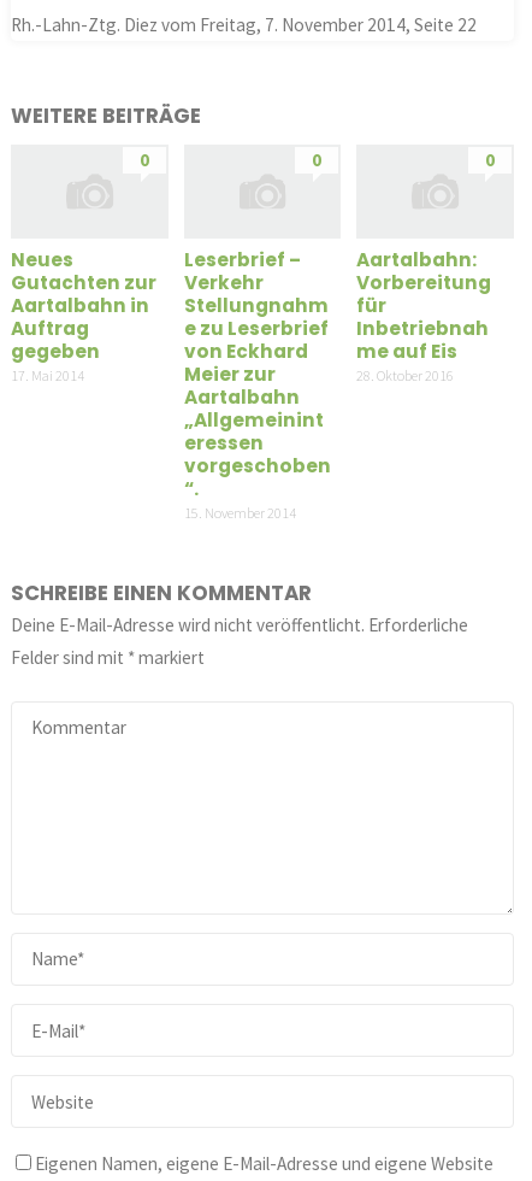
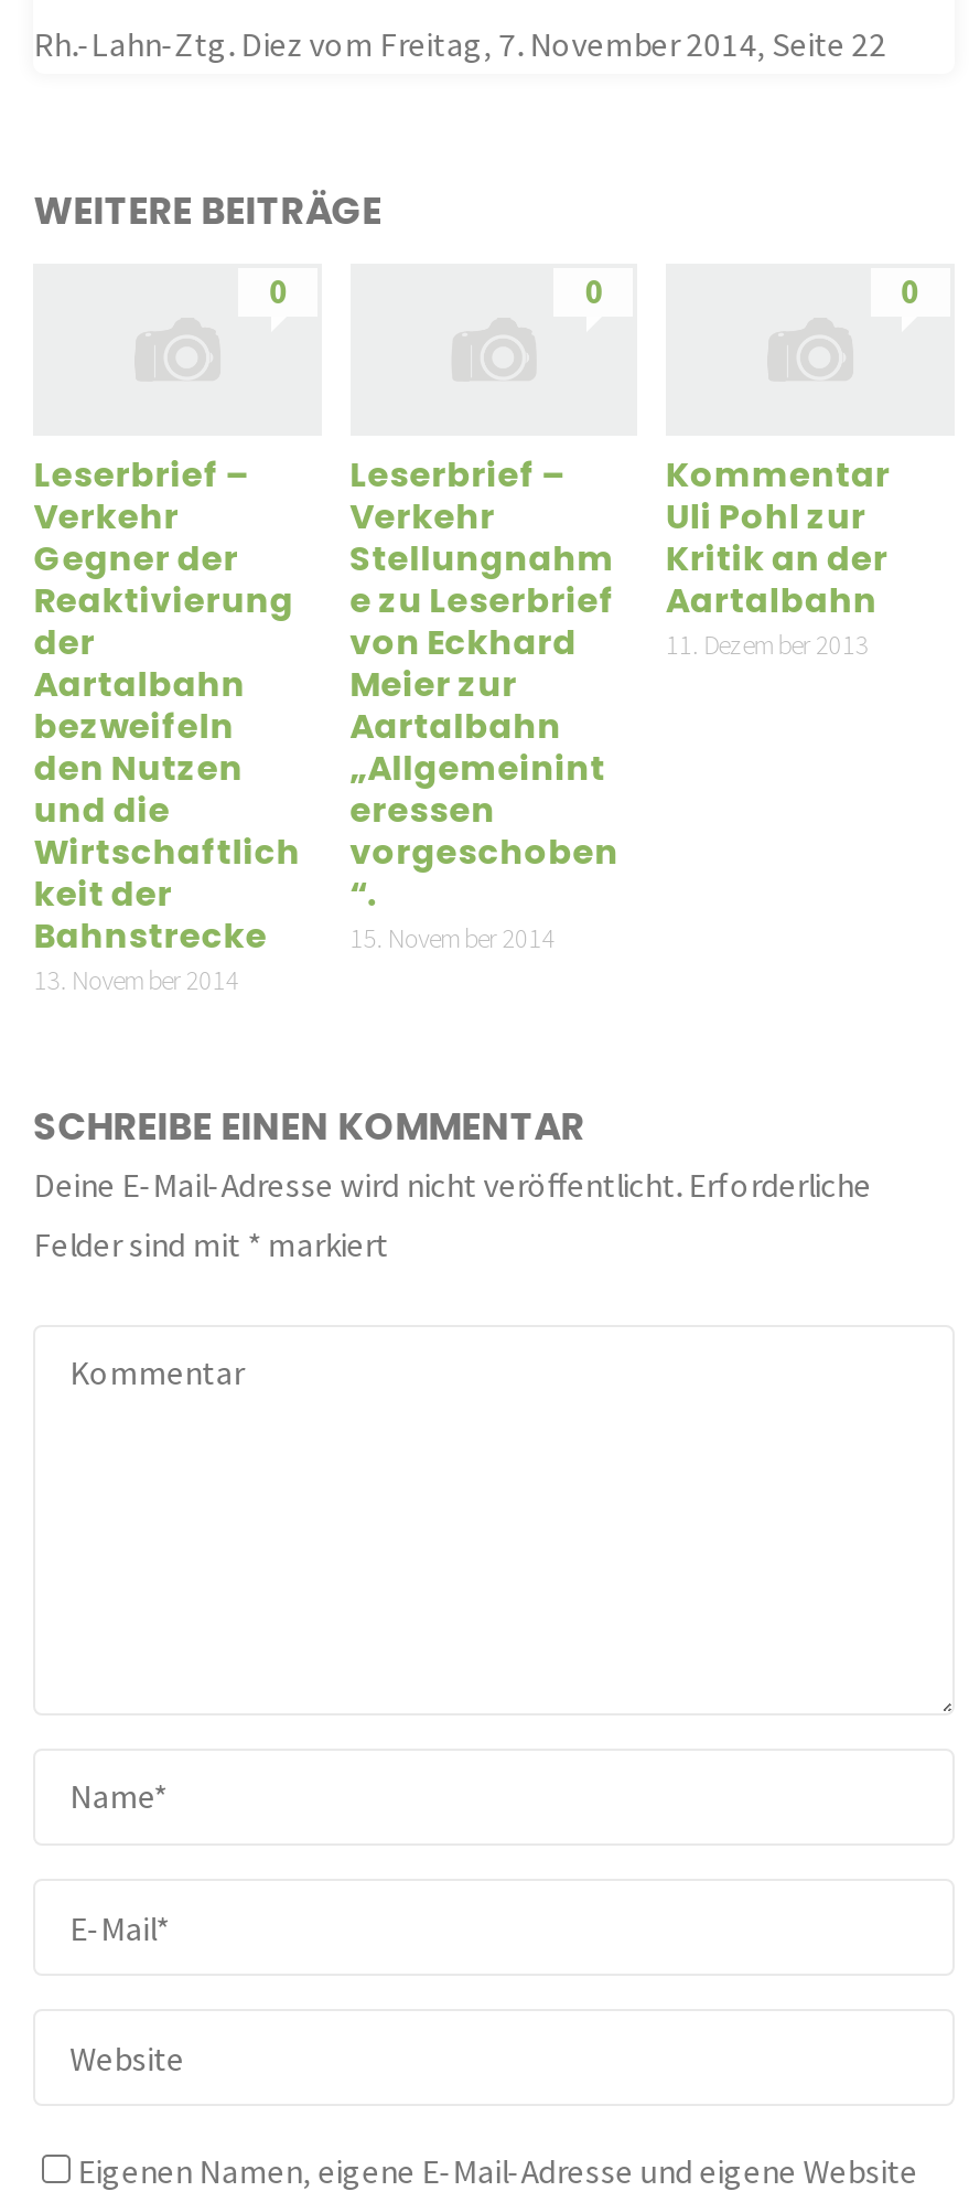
[11,247,157,384] Neues | Gutachten zur | Aartalbahn in | Auftrag | gegeben | 17. Mai 2014 -> [34,451,301,996] Leserbrief – | Verkehr | Gegner der | Reaktivierung | der | Aartalbahn | bezweifeln | den Nutzen | und die | Wirtschaftlich | keit der | Bahnstrecke | 13. November 2014
[356,247,491,384] Aartalbahn: | Vorbereitung | für | Inbetriebnah | me auf Eis | 28. Oktober 2016 -> [666,451,891,660] Kommentar | Uli Pohl zur | Kritik an der | Aartalbahn | 11. Dezember 2013

